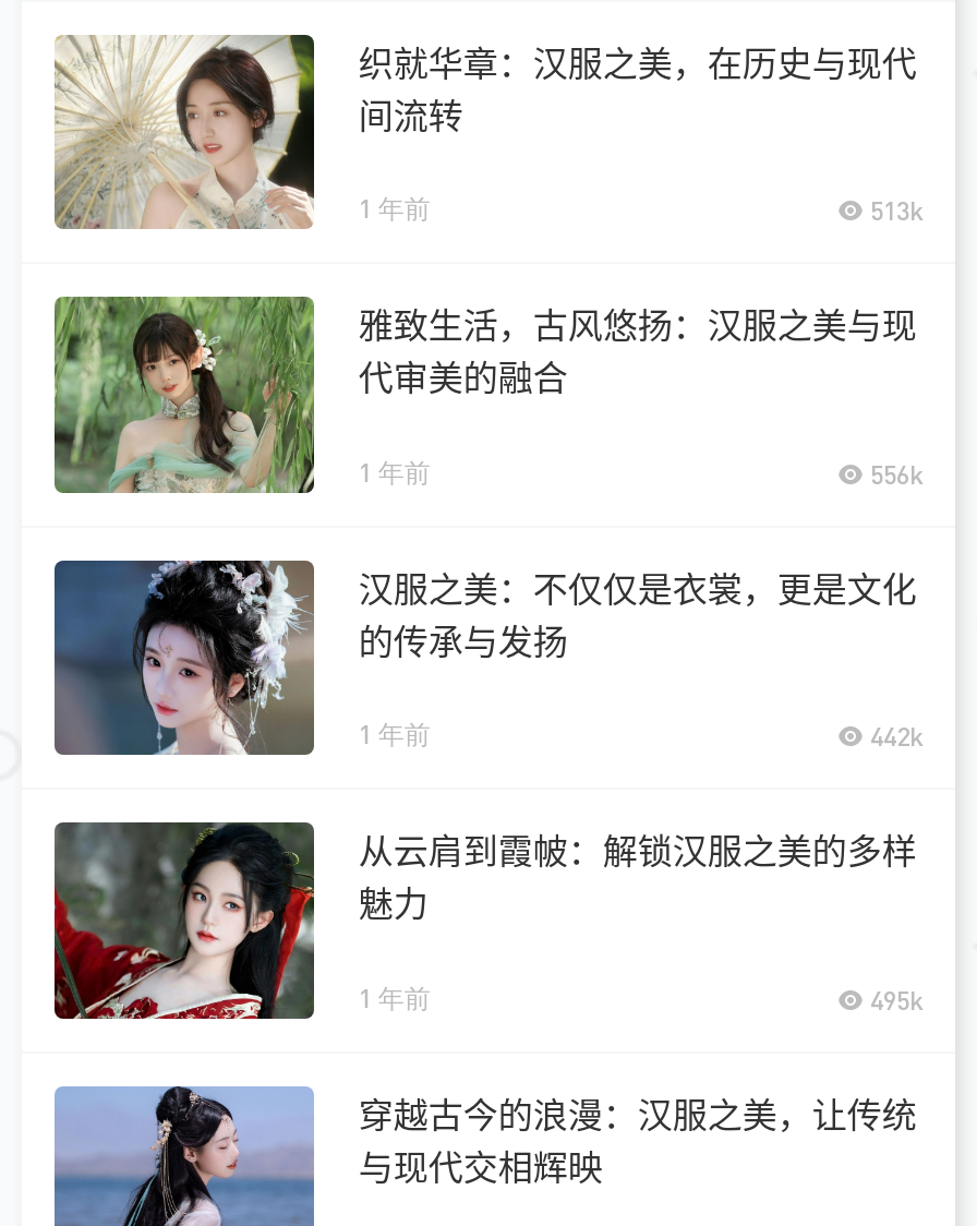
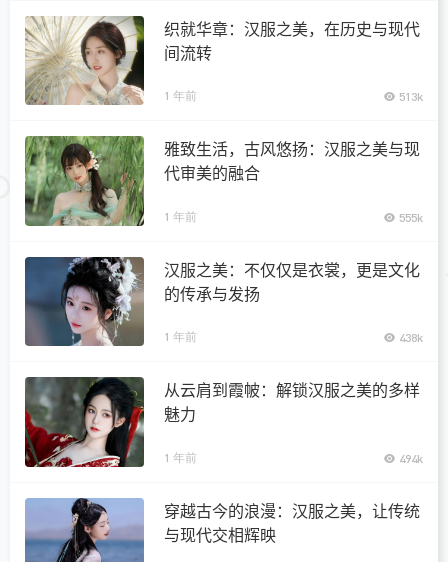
[870,457,922,490] 556k -> [399,210,423,225] 555k
[870,720,922,753] 442k -> [399,330,423,345] 438k
[870,983,922,1016] 495k -> [399,451,423,466] 494k

